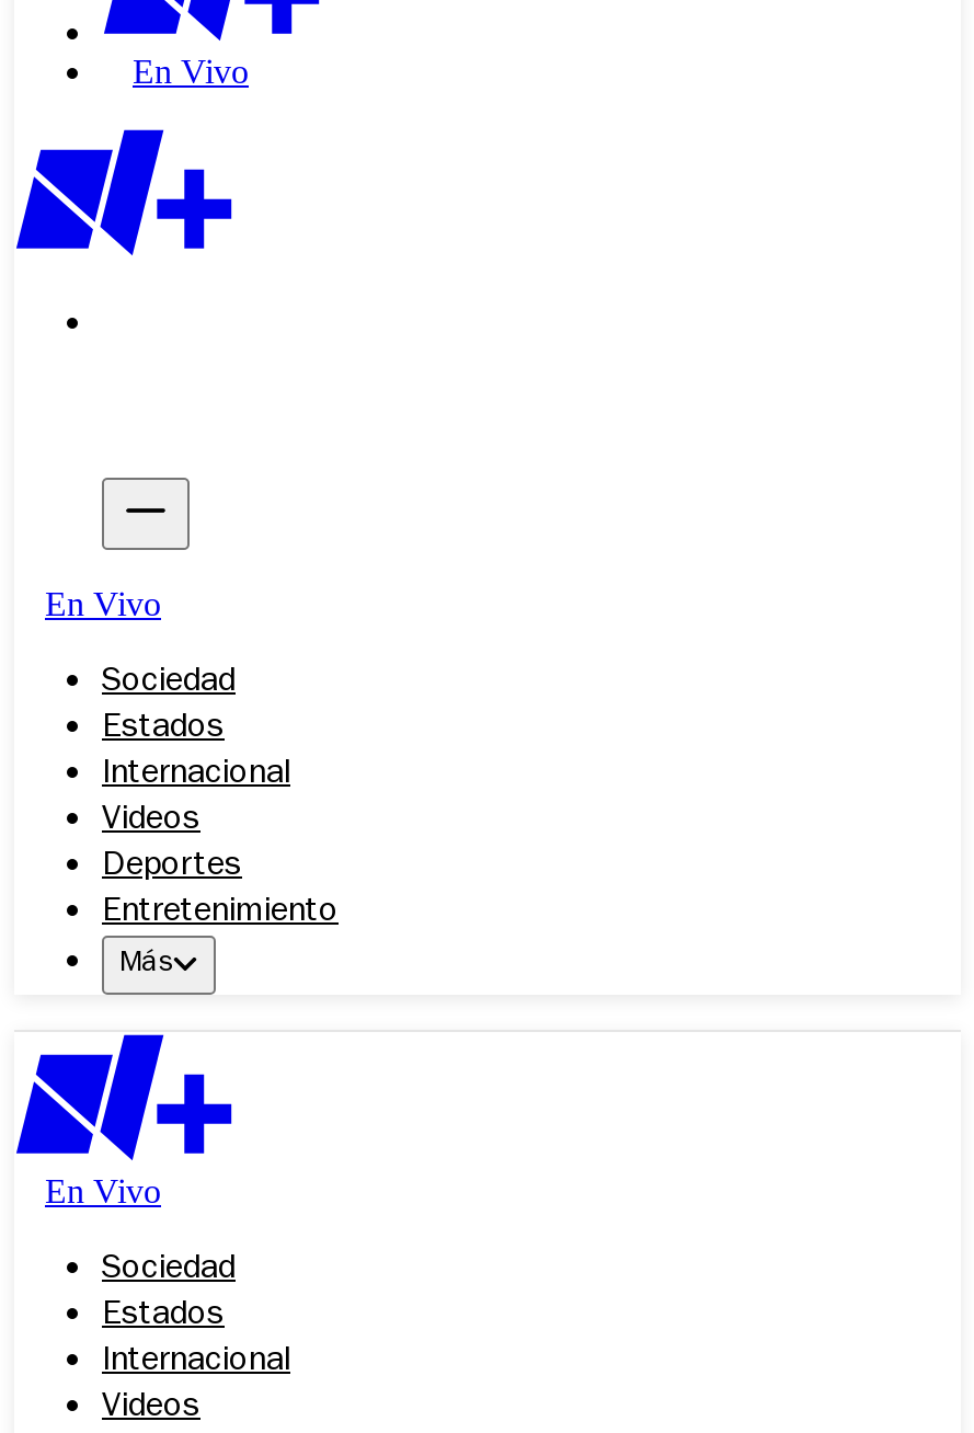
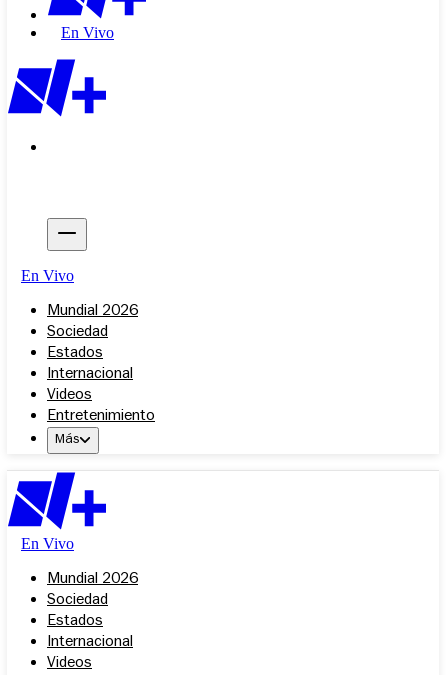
none -> [47,304,138,320] Mundial 2026
[102,850,242,885] Deportes -> none
none -> [47,572,138,588] Mundial 2026

